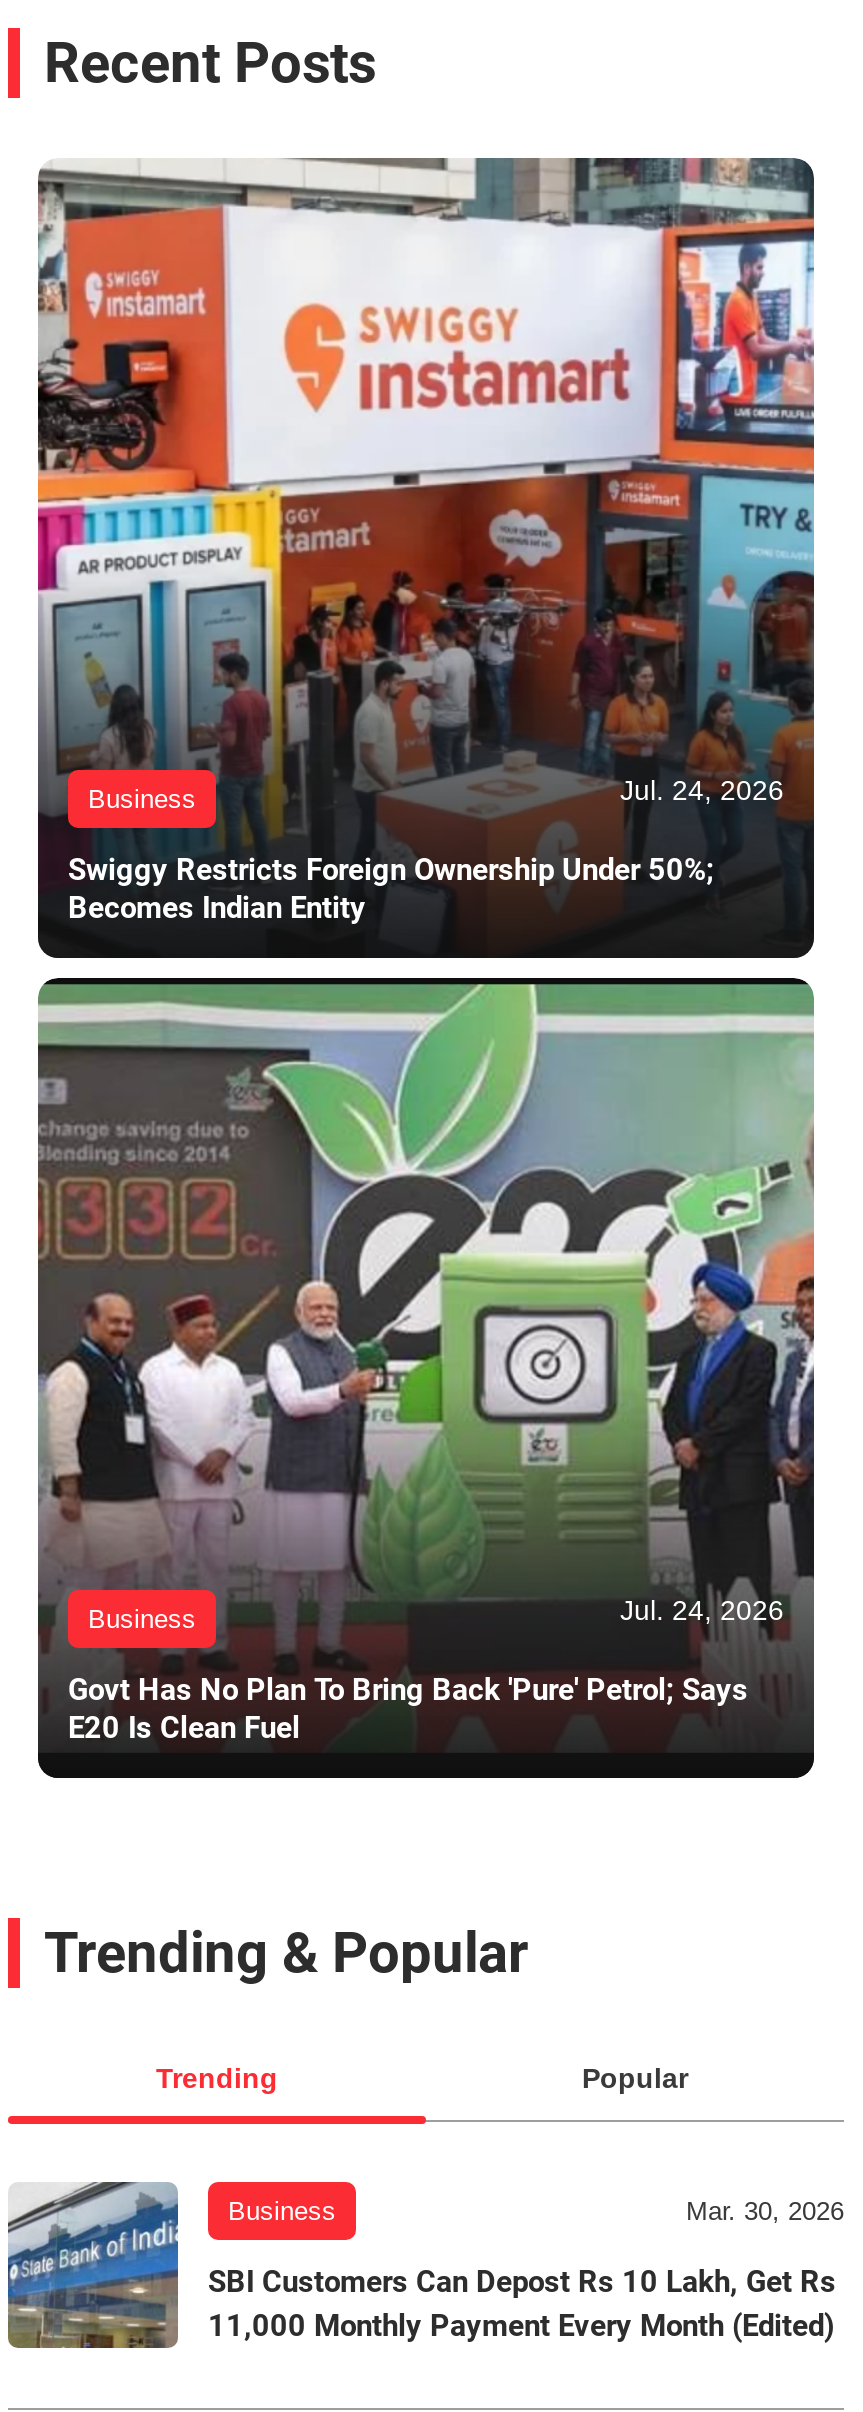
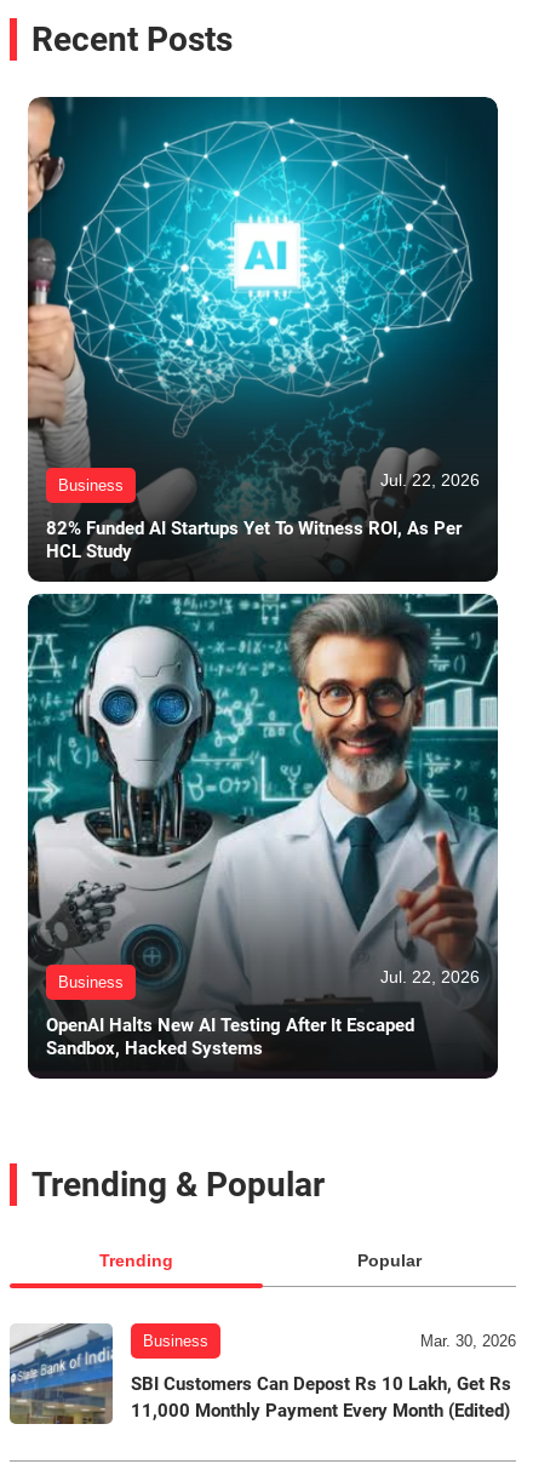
[36,157,816,861] [image] | Jul. 24, 2026 -> [27,96,499,522] [image] | Jul. 22, 2026
[68,853,714,927] Swiggy Restricts Foreign Ownership Under 50%; | Becomes Indian Entity -> [46,517,462,562] 82% Funded AI Startups Yet To Witness ROI, As Per | HCL Study
[36,975,816,1703] [image] | Jul. 24, 2026 -> [27,593,499,1029] [image] | Jul. 22, 2026
[68,1673,748,1747] Govt Has No Plan To Bring Back 'Pure' Petrol; Says | E20 Is Clean Fuel -> [46,1014,414,1059] OpenAI Halts New AI Testing After It Escaped | Sandbox, Hacked Systems

